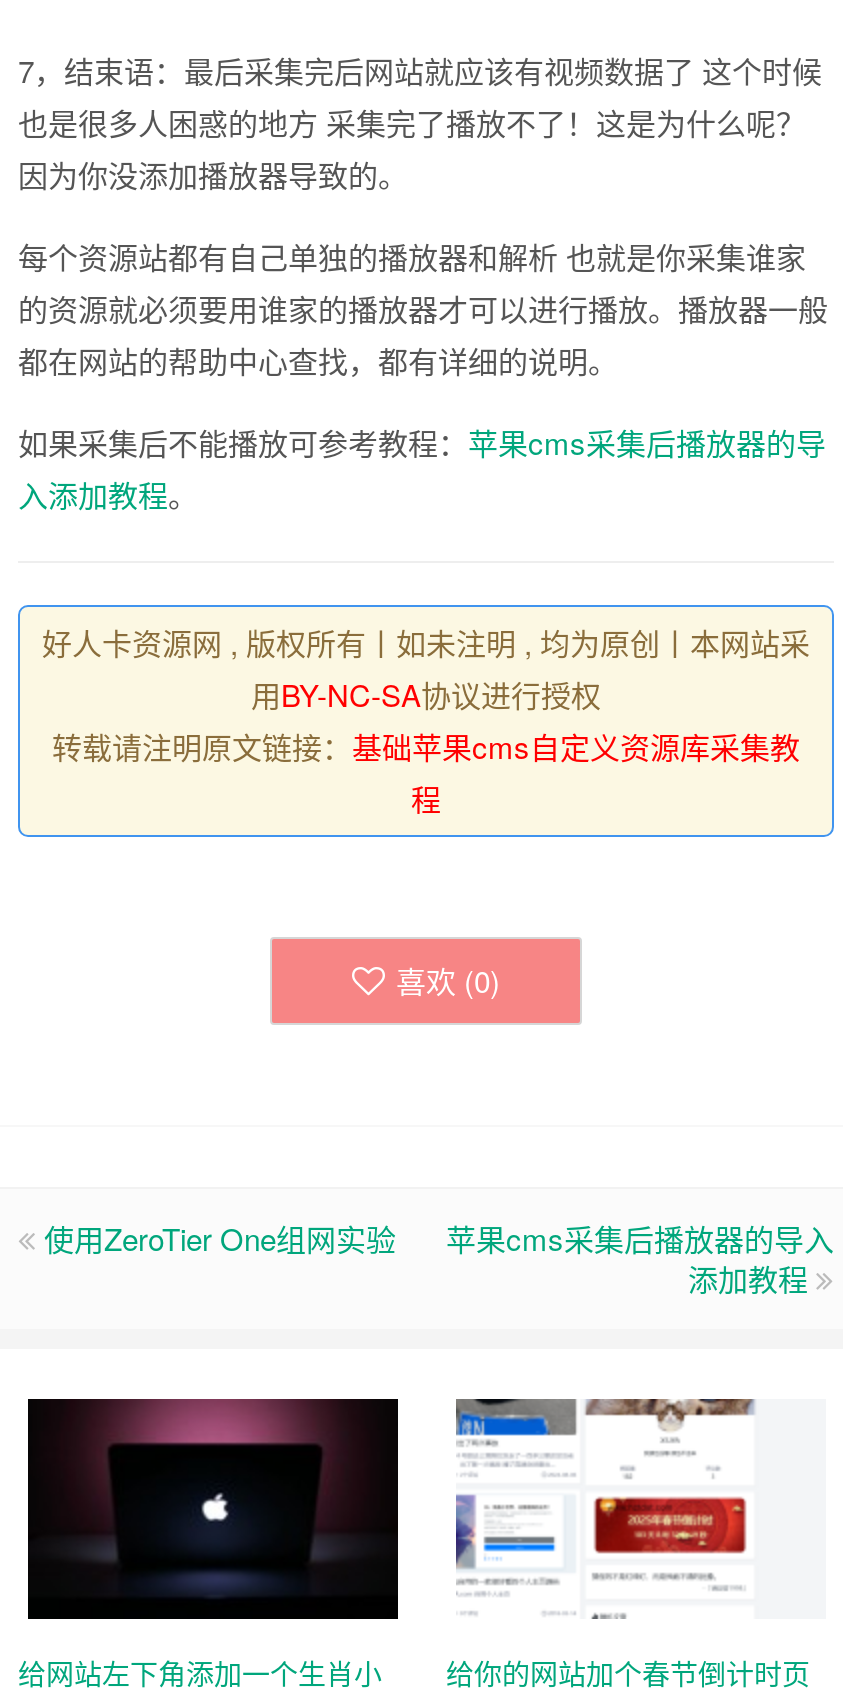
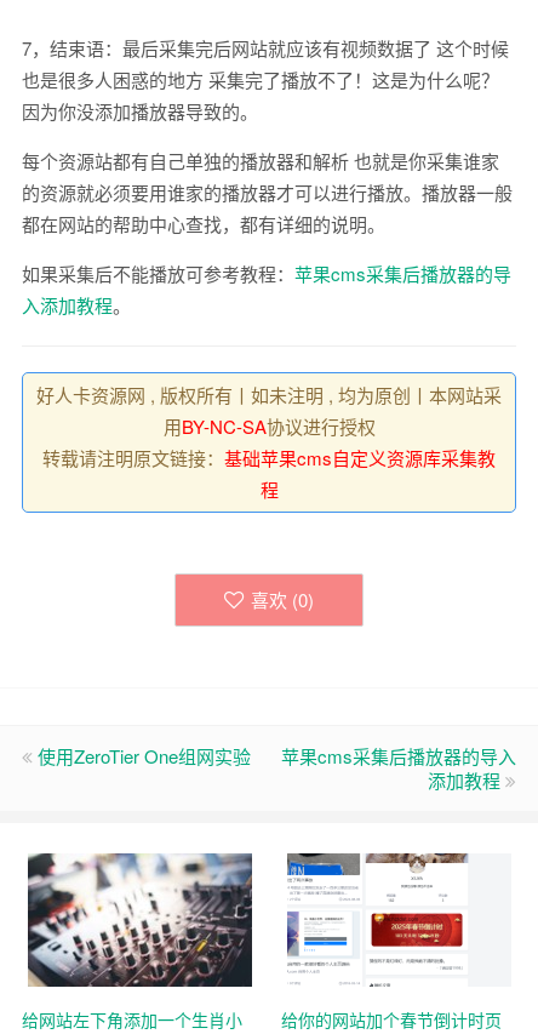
[26,1397,400,1621] [image] -> [27,852,253,988] [image]

